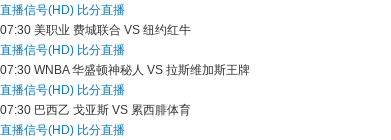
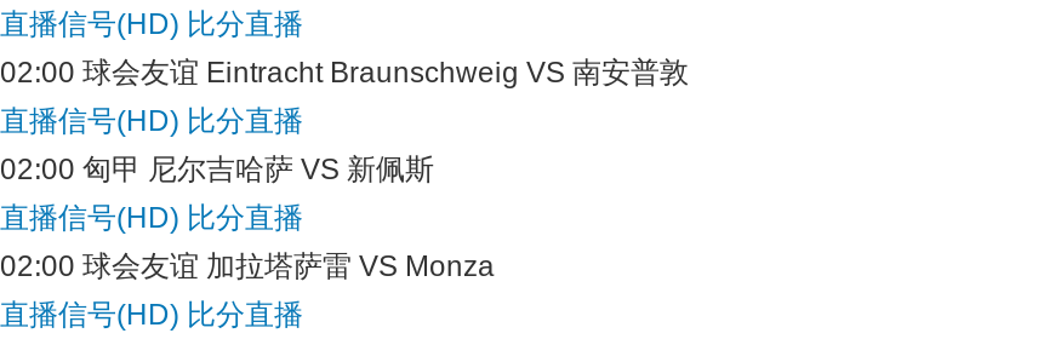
[0,23,191,37] 07:30 美职业费城联合 VS 纽约红牛 -> [0,56,689,90] 02:00 球会友谊Eintracht Braunschweig VS 南安普敦
[0,63,250,77] 07:30 WNBA华盛顿神秘人 VS 拉斯维加斯王牌 -> [0,153,434,186] 02:00 匈甲尼尔吉哈萨 VS 新佩斯
[0,103,191,117] 07:30 巴西乙戈亚斯 VS 累西腓体育 -> [0,249,495,283] 02:00 球会友谊加拉塔萨雷 VS Monza

